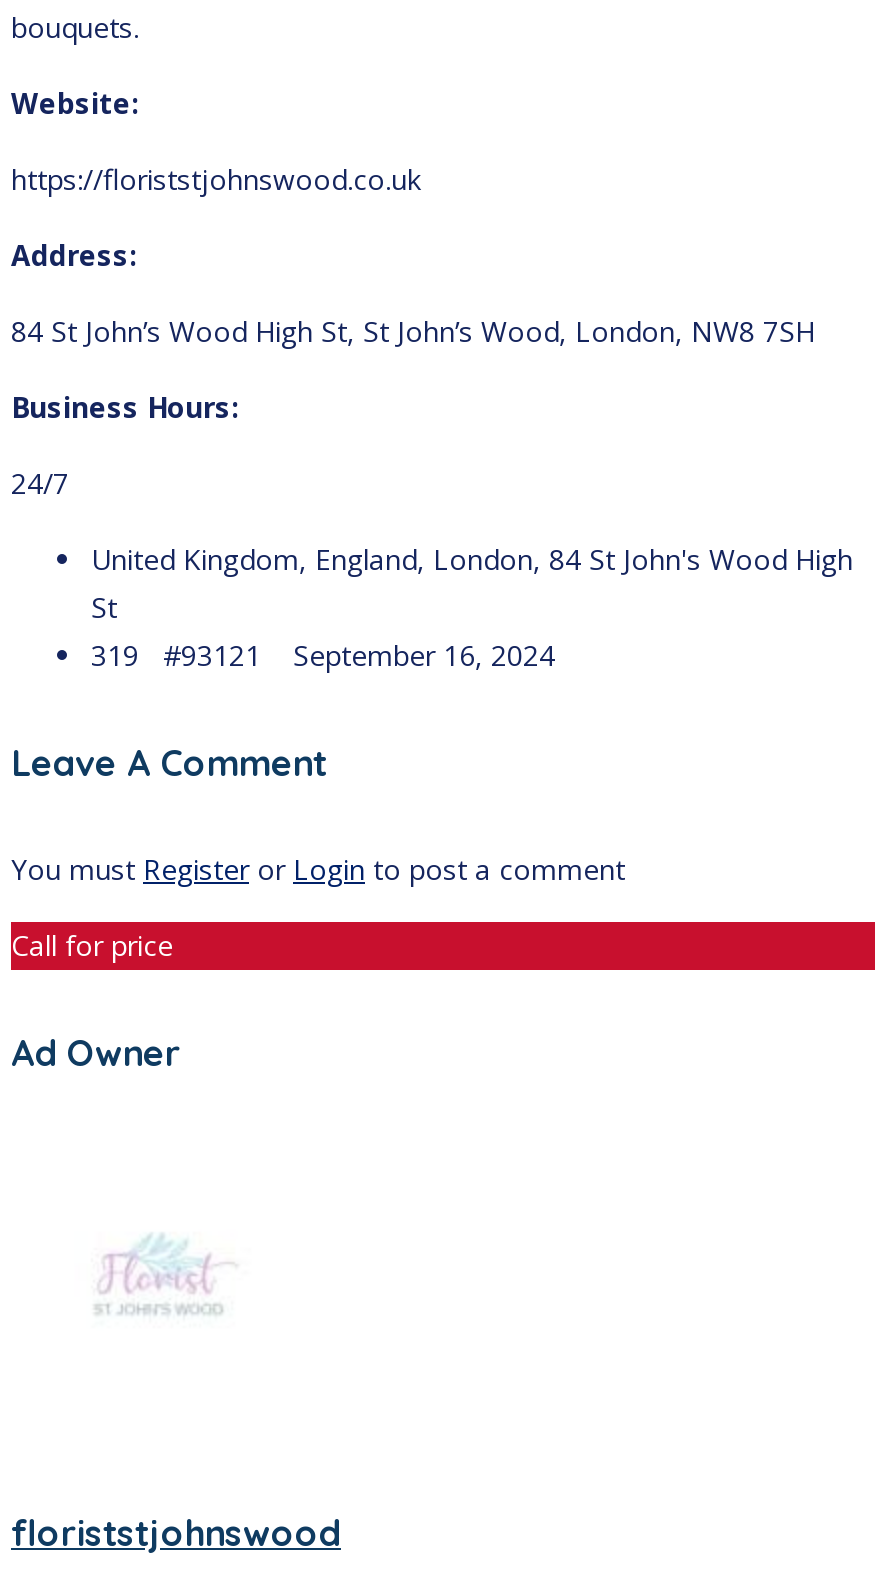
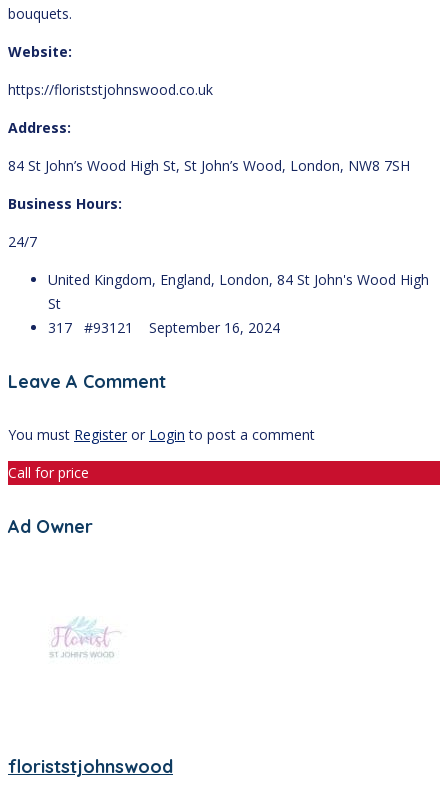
[91,635,555,673] 319 #93121 September 16, 2024 -> [48,317,280,336] 317 #93121 September 16, 2024

